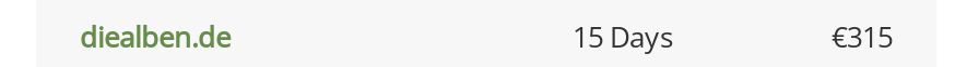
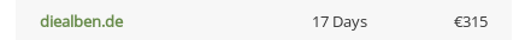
[573,17,673,56] 15 Days -> [311,11,367,32] 17 Days

